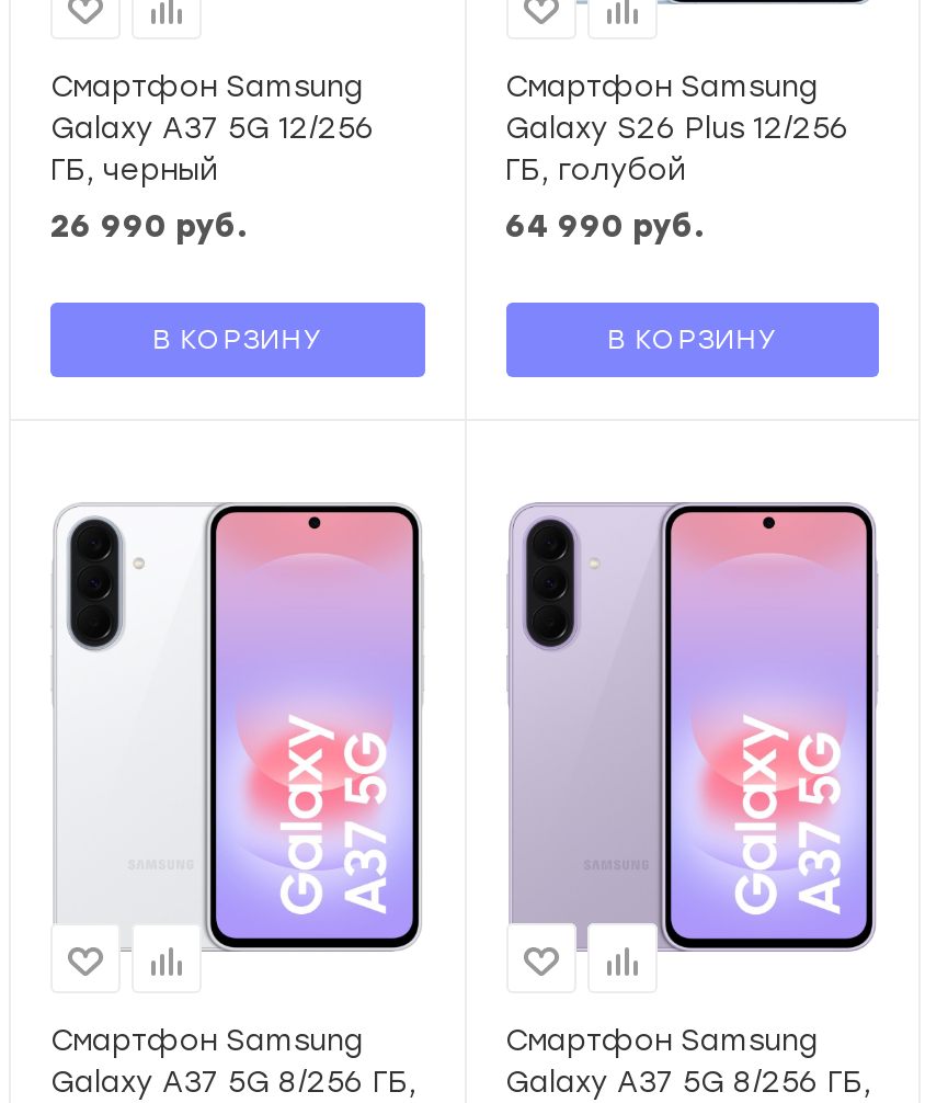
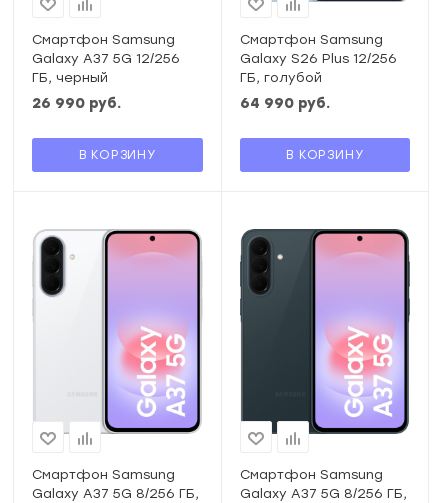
[509,504,684,950] [image] -> [240,229,320,434] [image]

